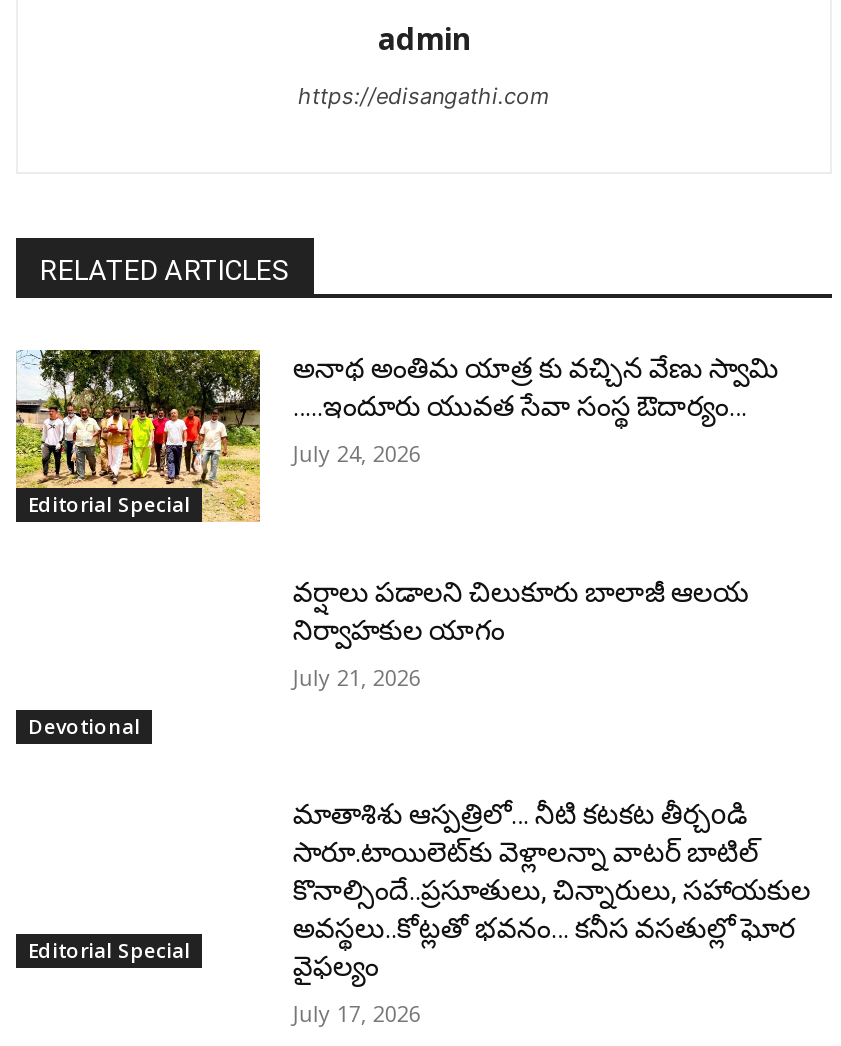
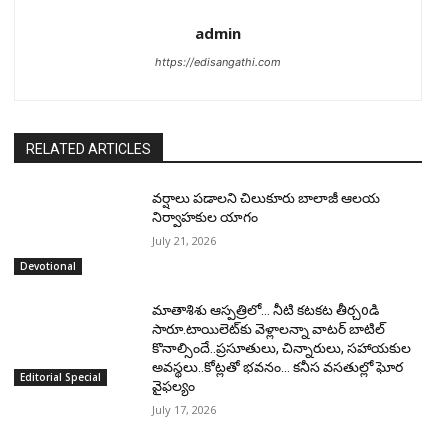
[14,348,262,522] [image] | Editorial Special -> none
[293,352,779,468] అనాథ అంతిమ యాత్ర కు వచ్చిన వేణు స్వామి | …..ఇందూరు యువత సేవా సంస్థ ఔదార్యం… | July 24, 2026 -> none

